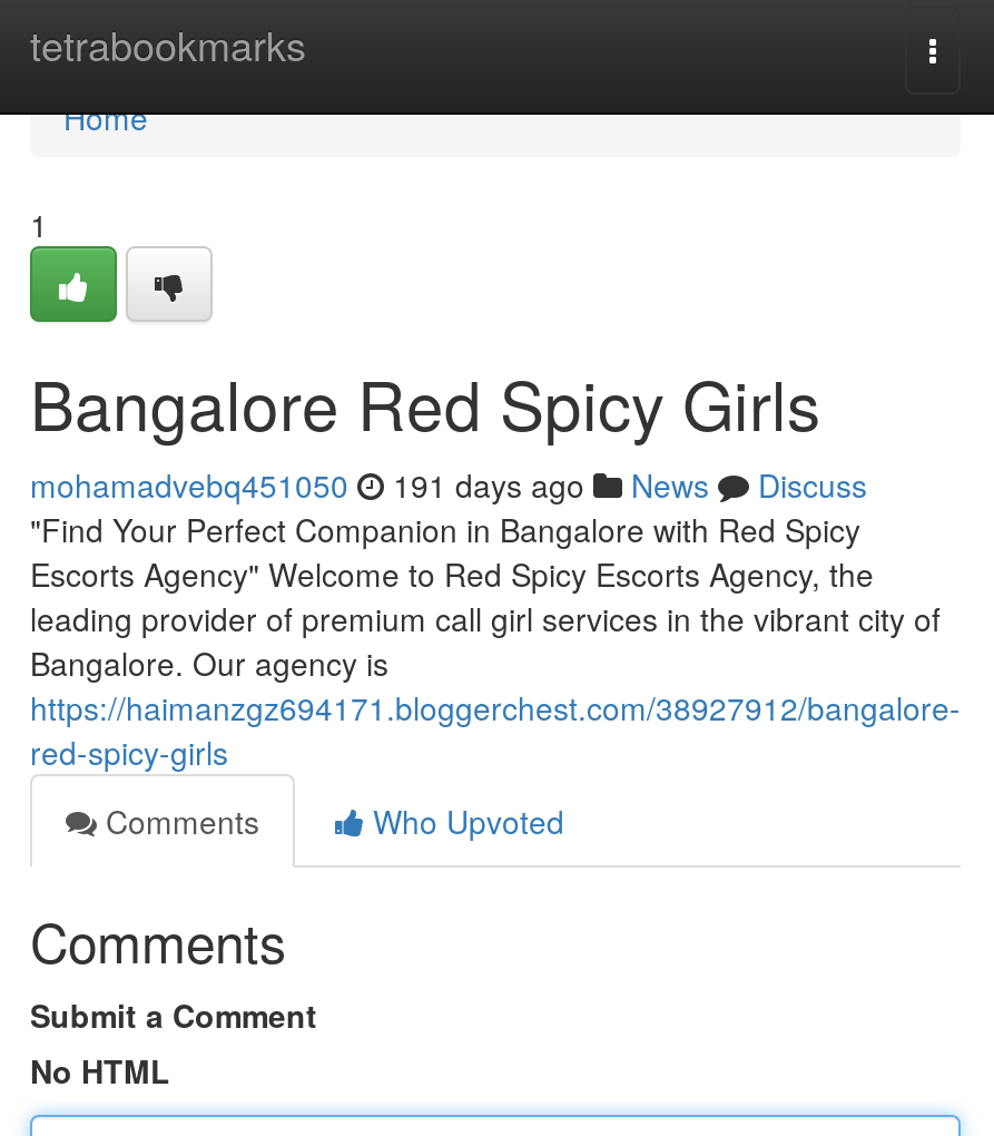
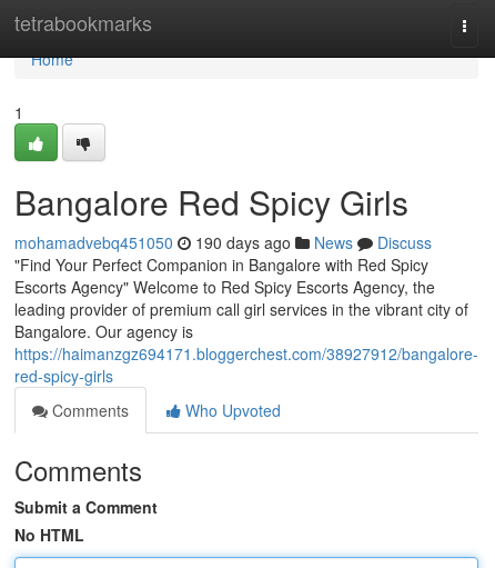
[30,462,867,507] mohamadvebq451050 191 days ago News Discuss -> [14,231,432,253] mohamadvebq451050 190 days ago News Discuss

